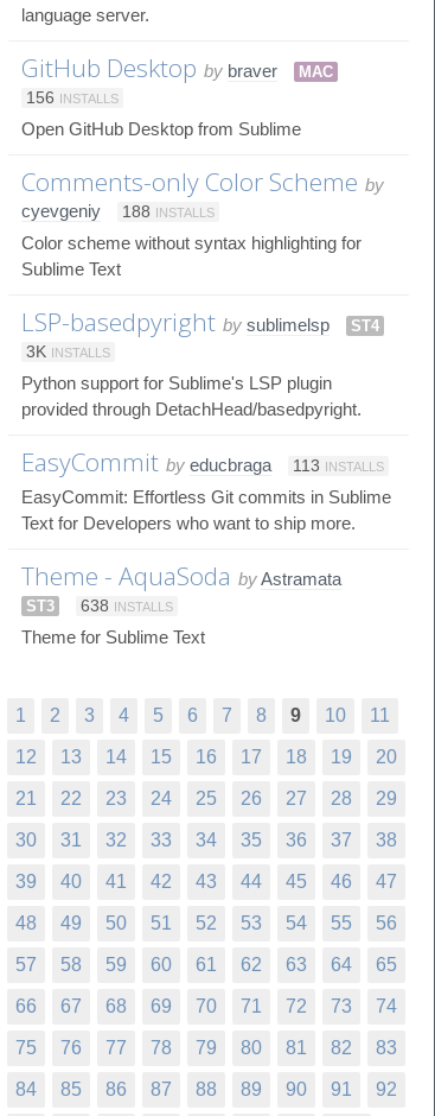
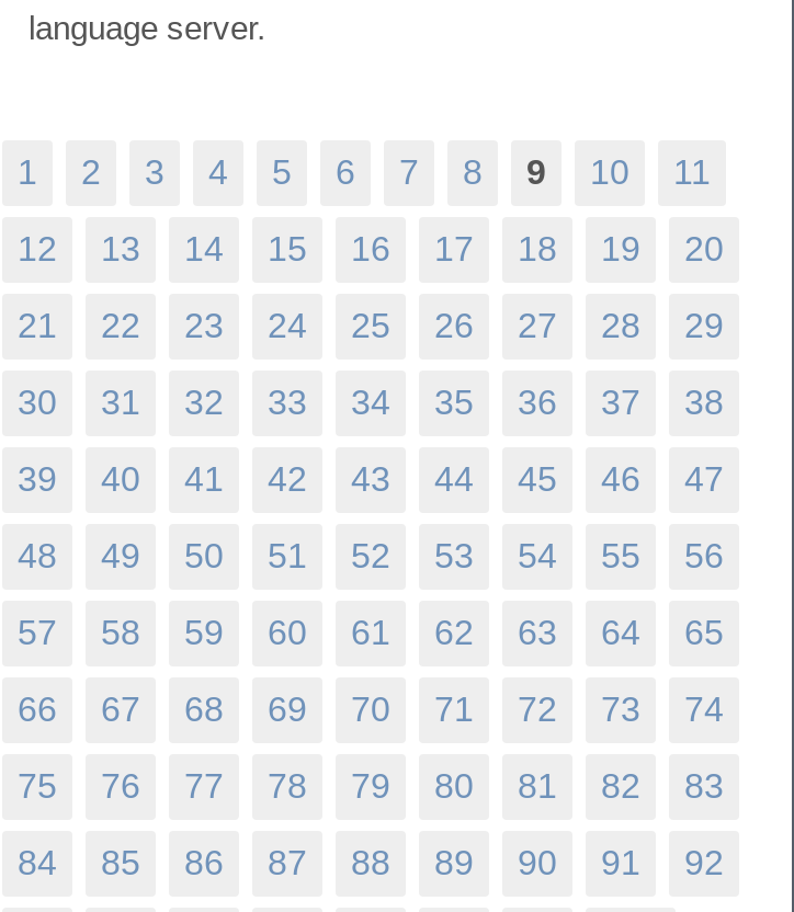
[21,50,391,646] GitHub Desktop by braver | MAC | 156 INSTALLS | Open GitHub Desktop from Sublime | Comments-only Color Scheme by | cyevgeniy | 188 INSTALLS | Color scheme without syntax highlighting for | Sublime Text | LSP-basedpyright by sublimelsp | ST4 | 3K INSTALLS | Python support for Sublime's LSP plugin | provided through DetachHead/basedpyright. | EasyCommit by educbraga | 113 INSTALLS | EasyCommit: Effortless Git commits in Sublime | Text for Developers who want to ship more. | Theme - AquaSoda by Astramata | ST3 | 638 INSTALLS | Theme for Sublime Text -> none

